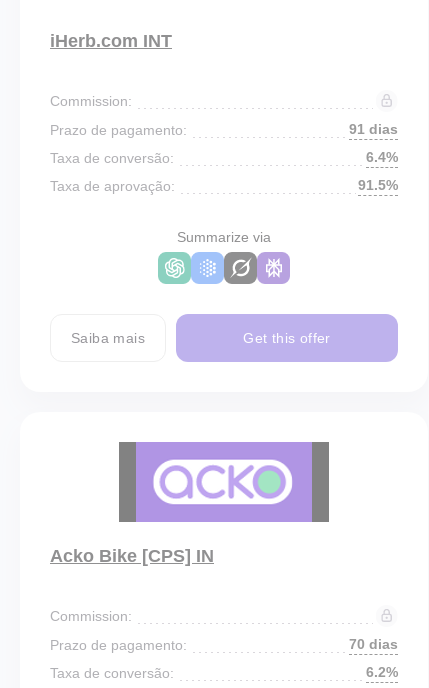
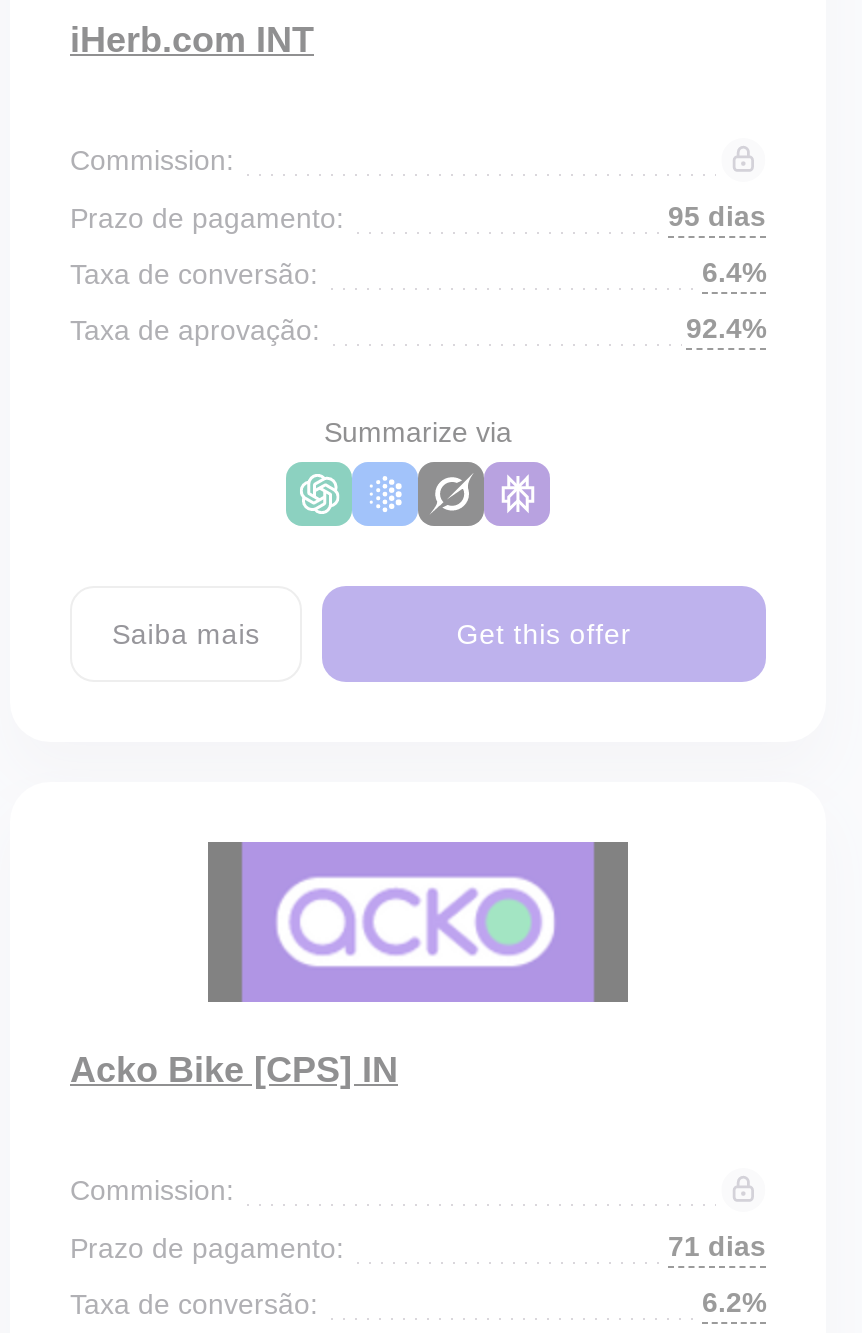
[349,121,398,137] 91 dias -> [668,200,766,232] 95 dias
[358,177,398,193] 91.5% -> [686,312,766,344] 92.4%
[349,636,398,652] 70 dias -> [668,1230,766,1262] 71 dias

